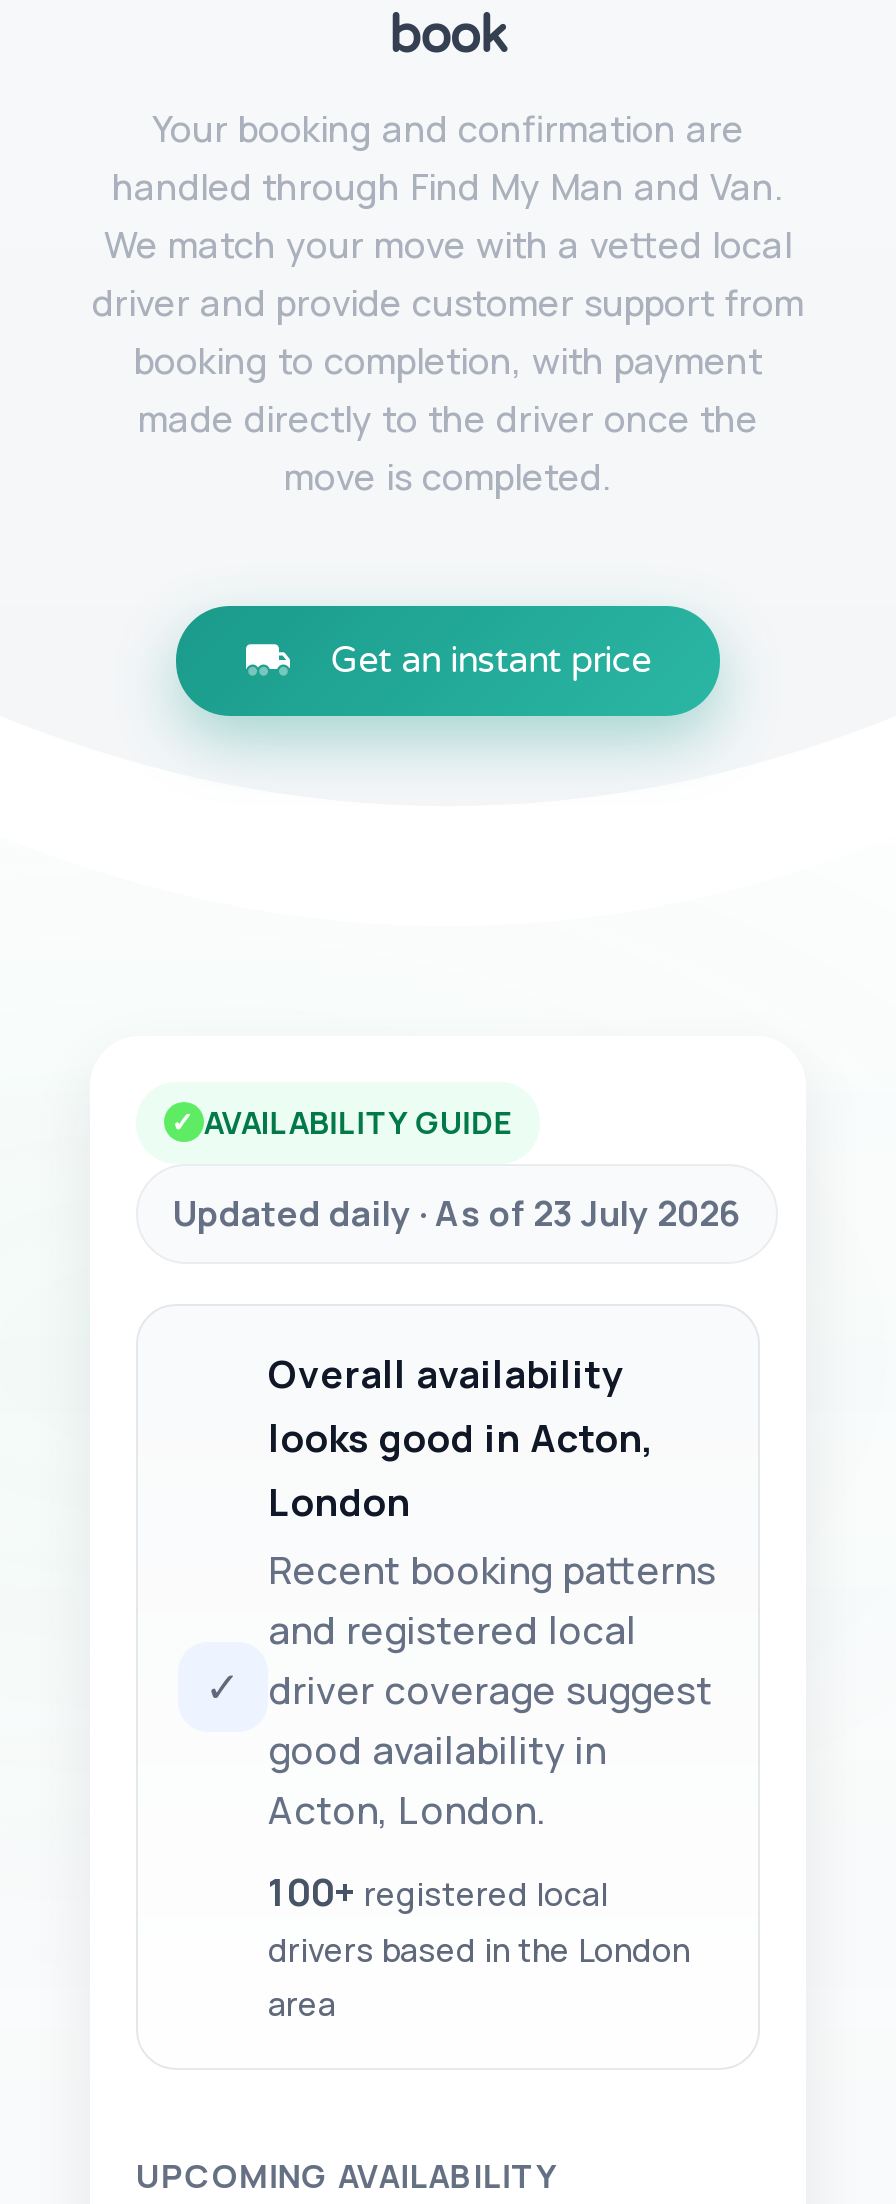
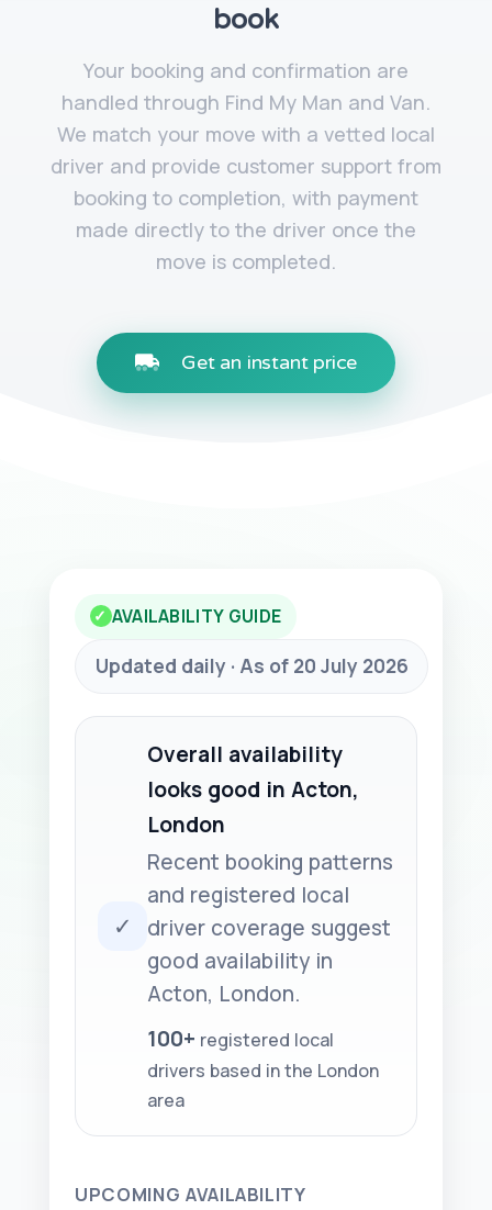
[173,1190,741,1236] Updated daily · As of 23 July 2026 -> [95,654,408,679] Updated daily · As of 20 July 2026

